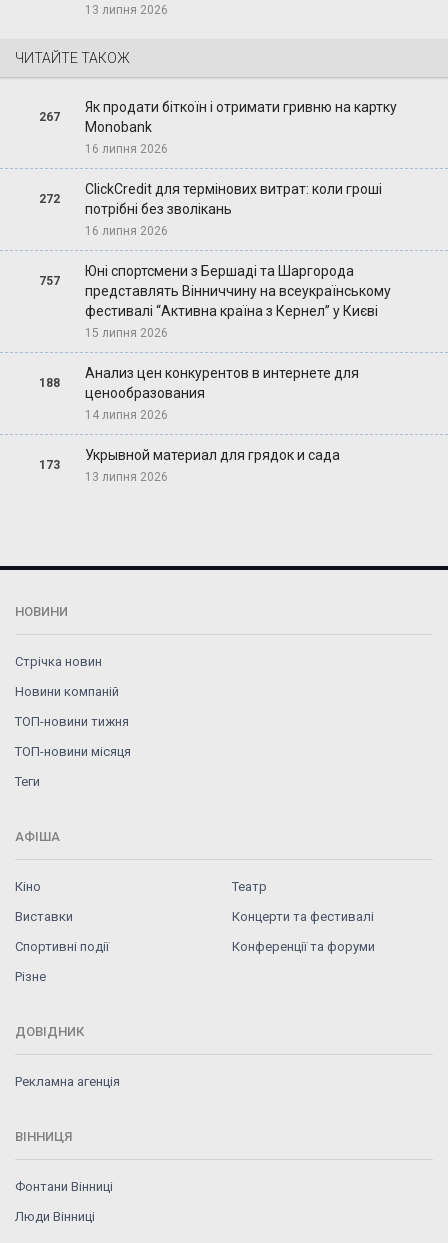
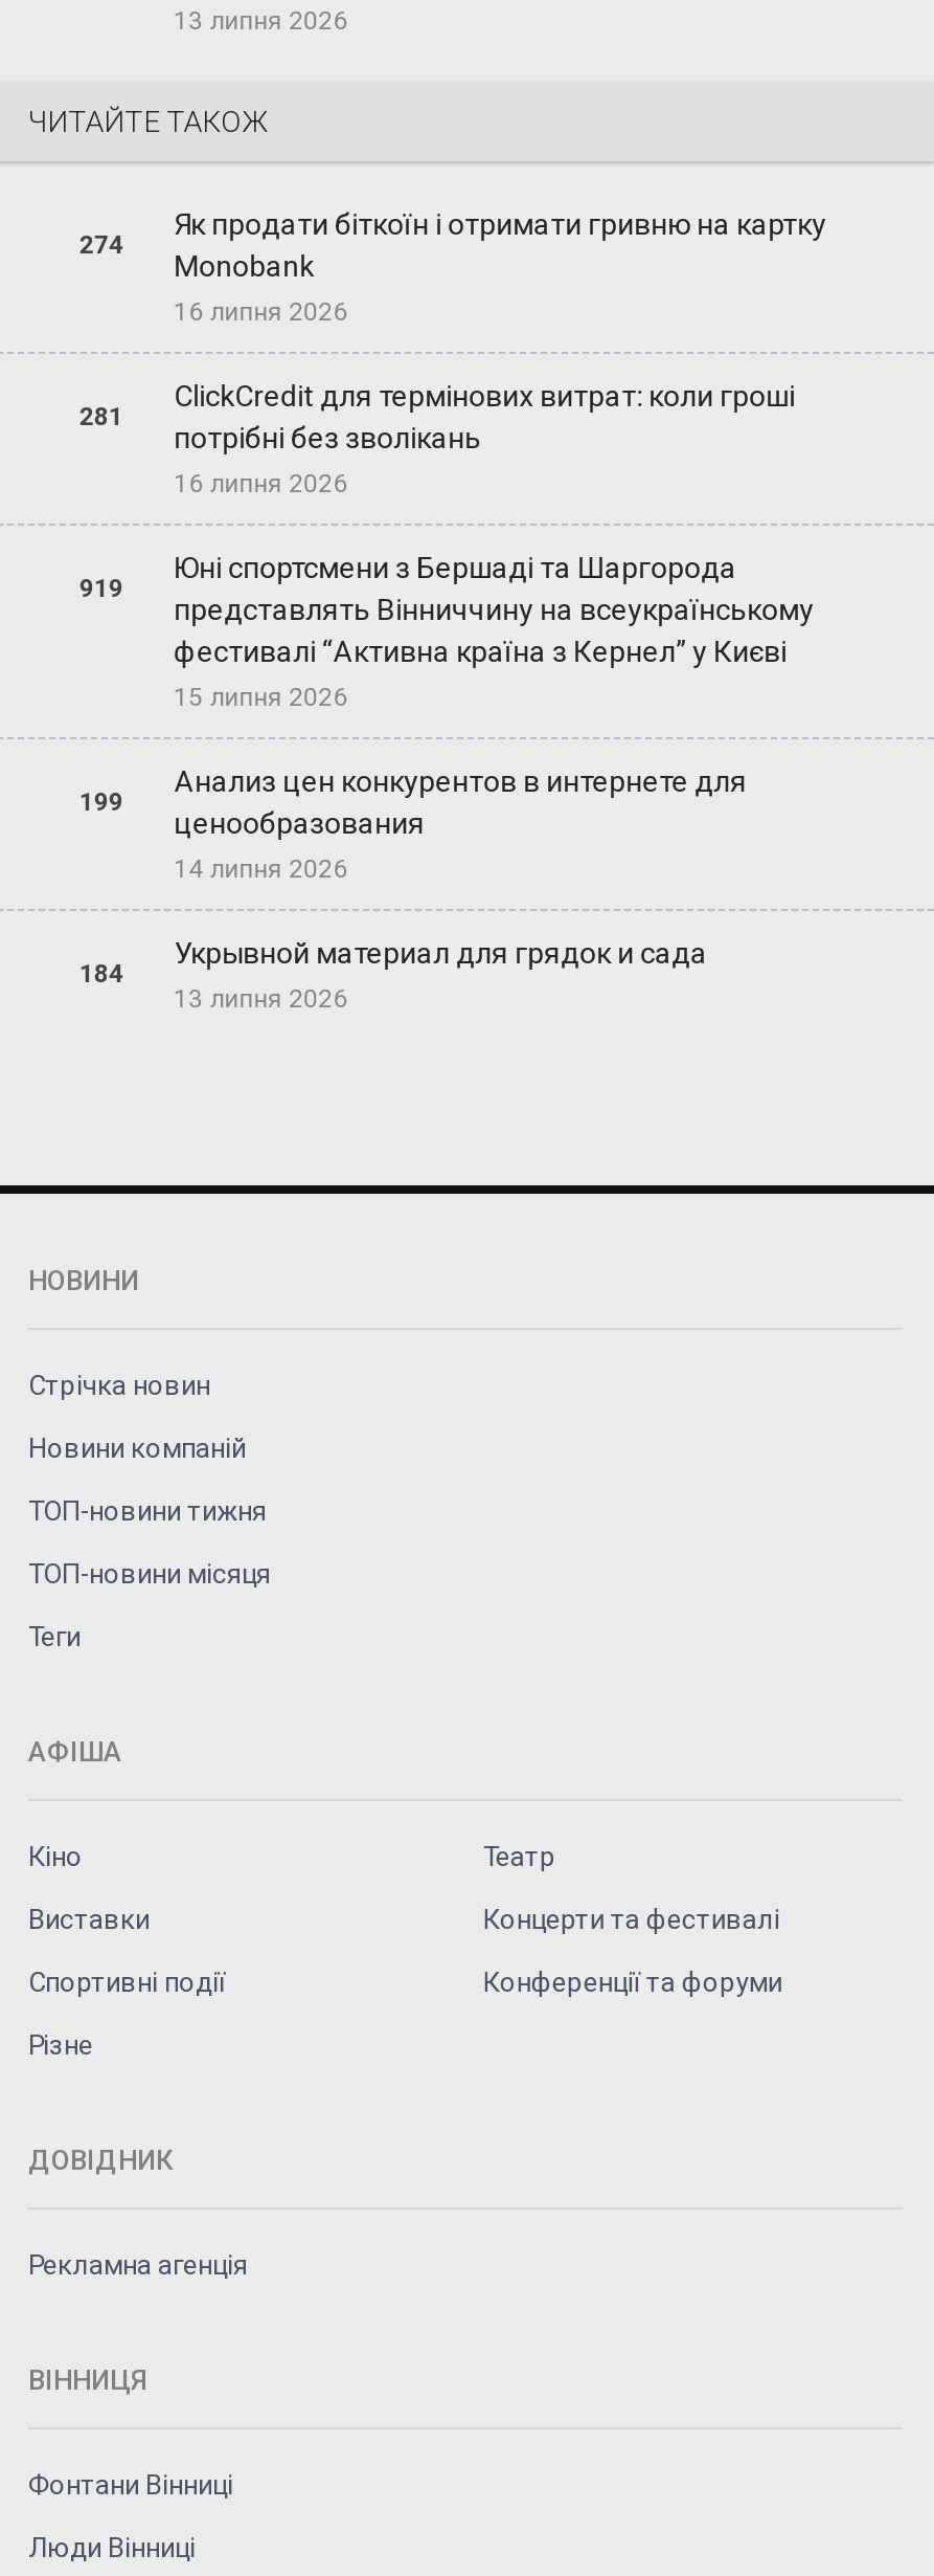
[39,110,60,124] 267 -> [79,231,123,260] 274
[39,192,60,206] 272 -> [79,402,123,432] 281
[39,274,60,288] 757 -> [79,574,123,603] 919
[39,376,60,390] 188 -> [79,788,123,817] 199
[39,458,60,472] 173 -> [79,959,123,989] 184

